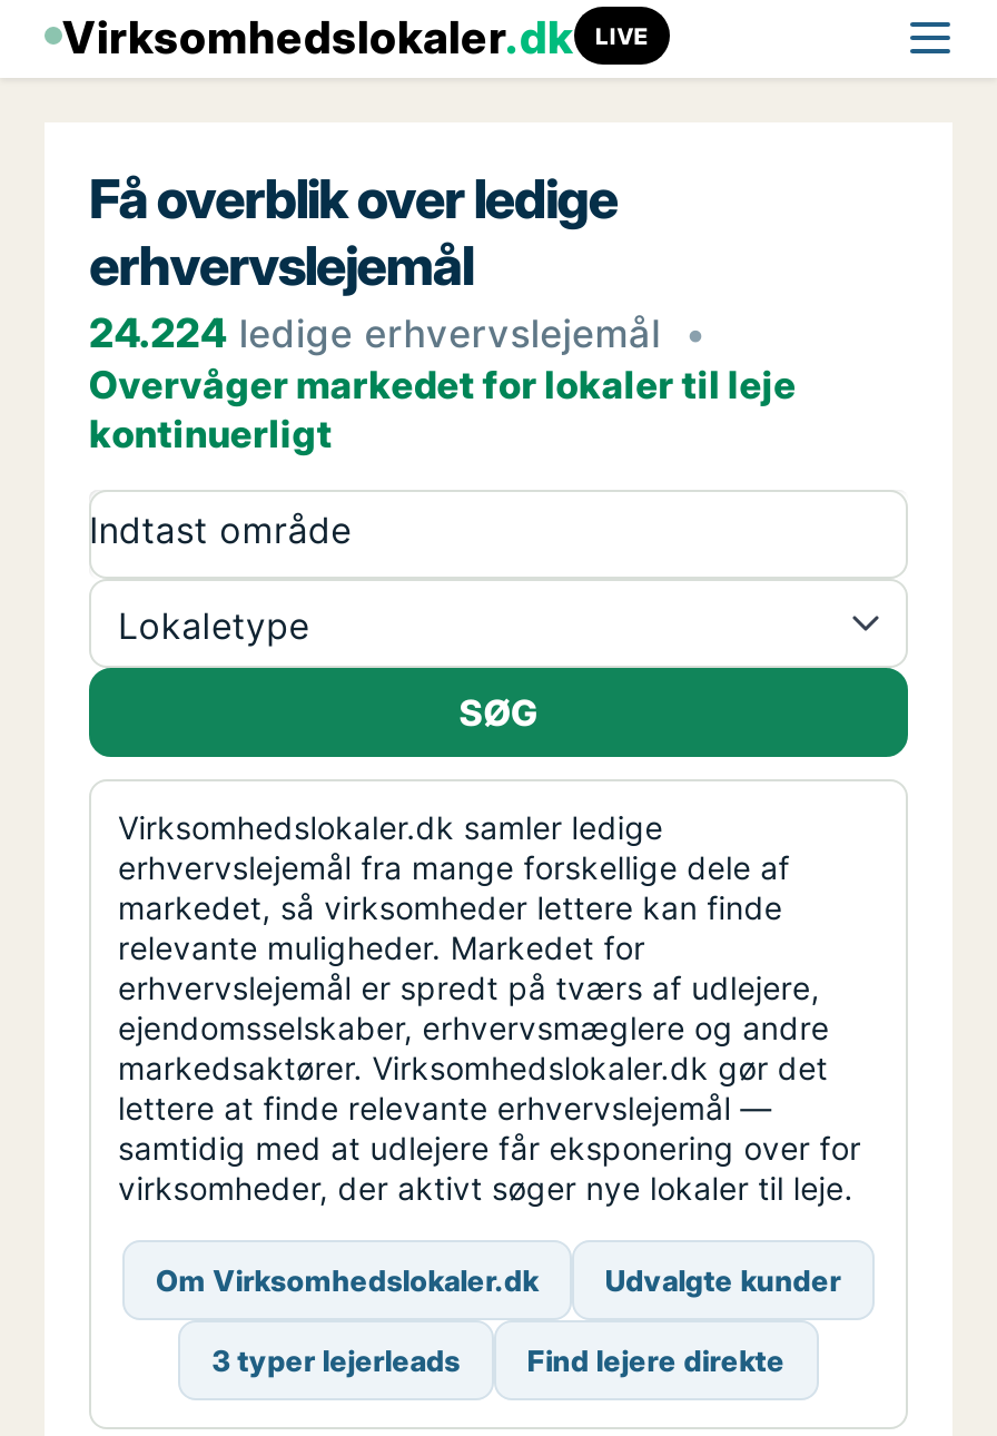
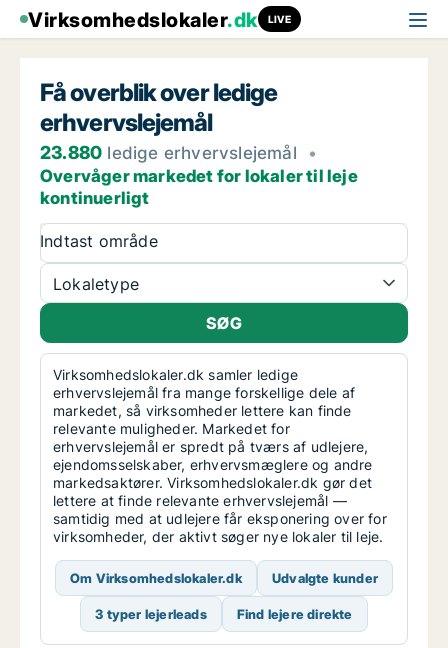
[89,309,706,356] 24.224 ledige erhvervslejemål • -> [40,142,317,163] 23.880 ledige erhvervslejemål •

